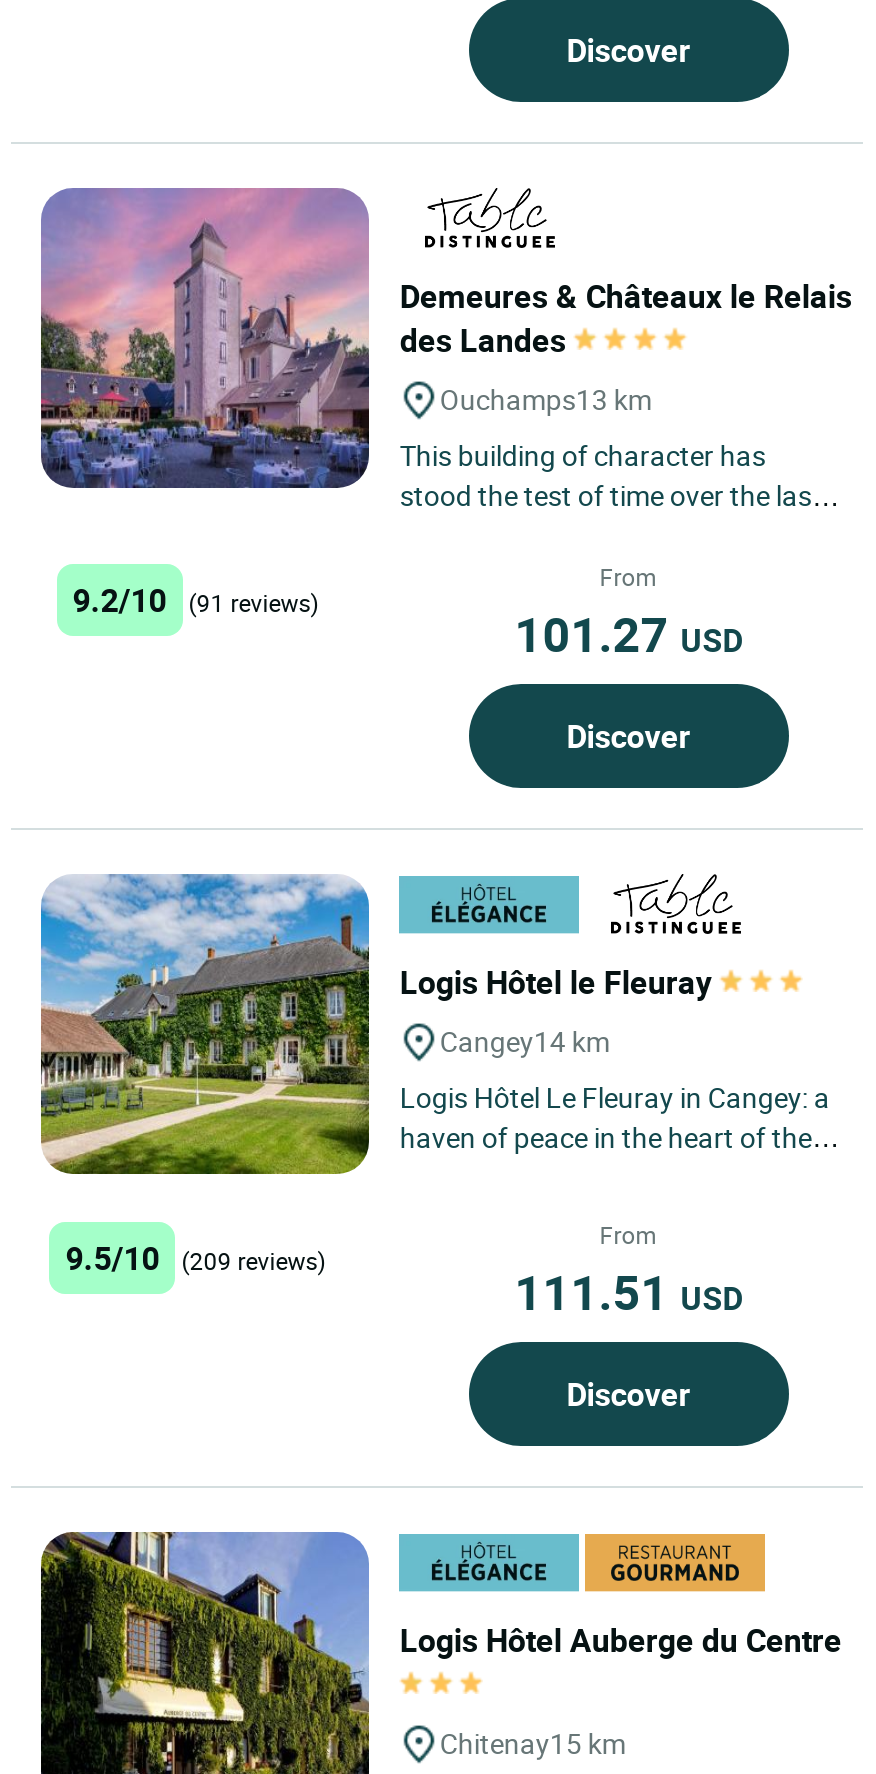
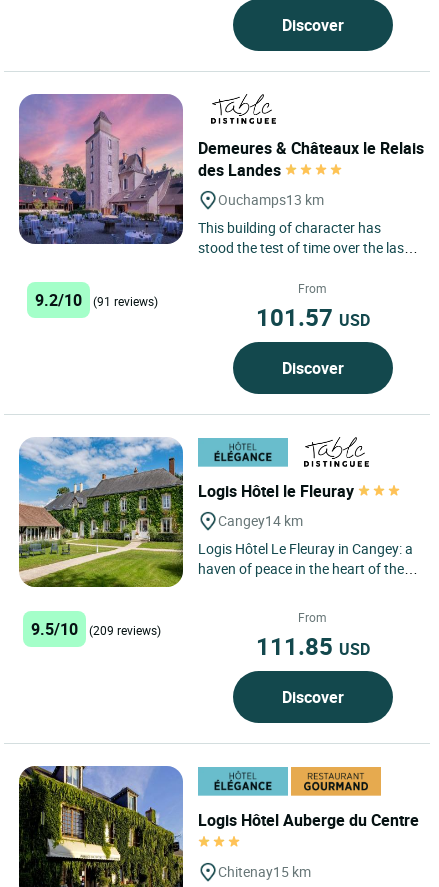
[514,602,742,666] 101.27 USD -> [256,301,370,333] 101.57 USD
[514,1260,742,1324] 111.51 USD -> [256,630,370,662] 111.85 USD

